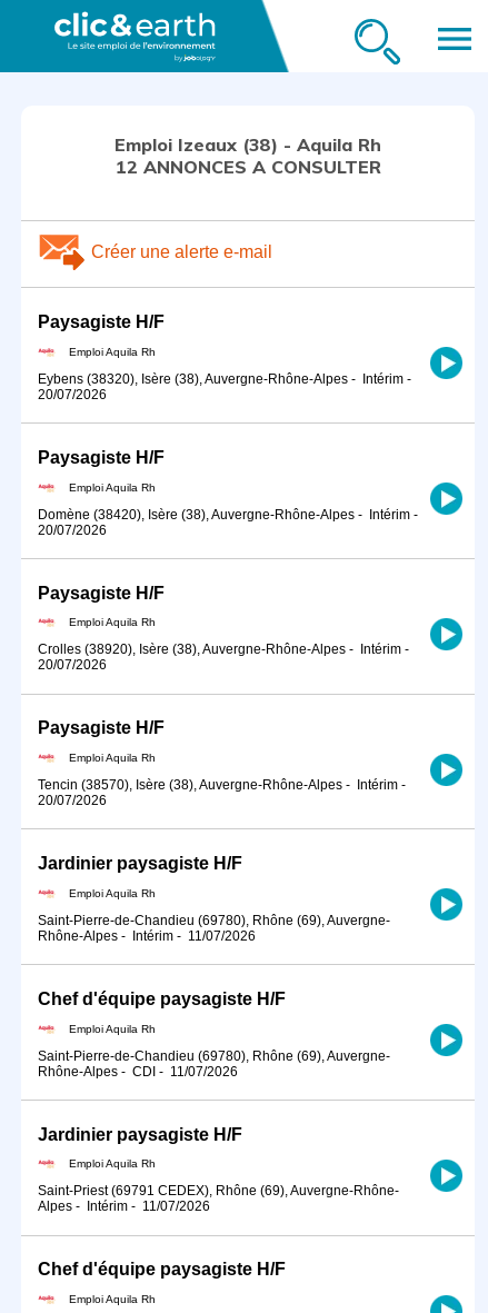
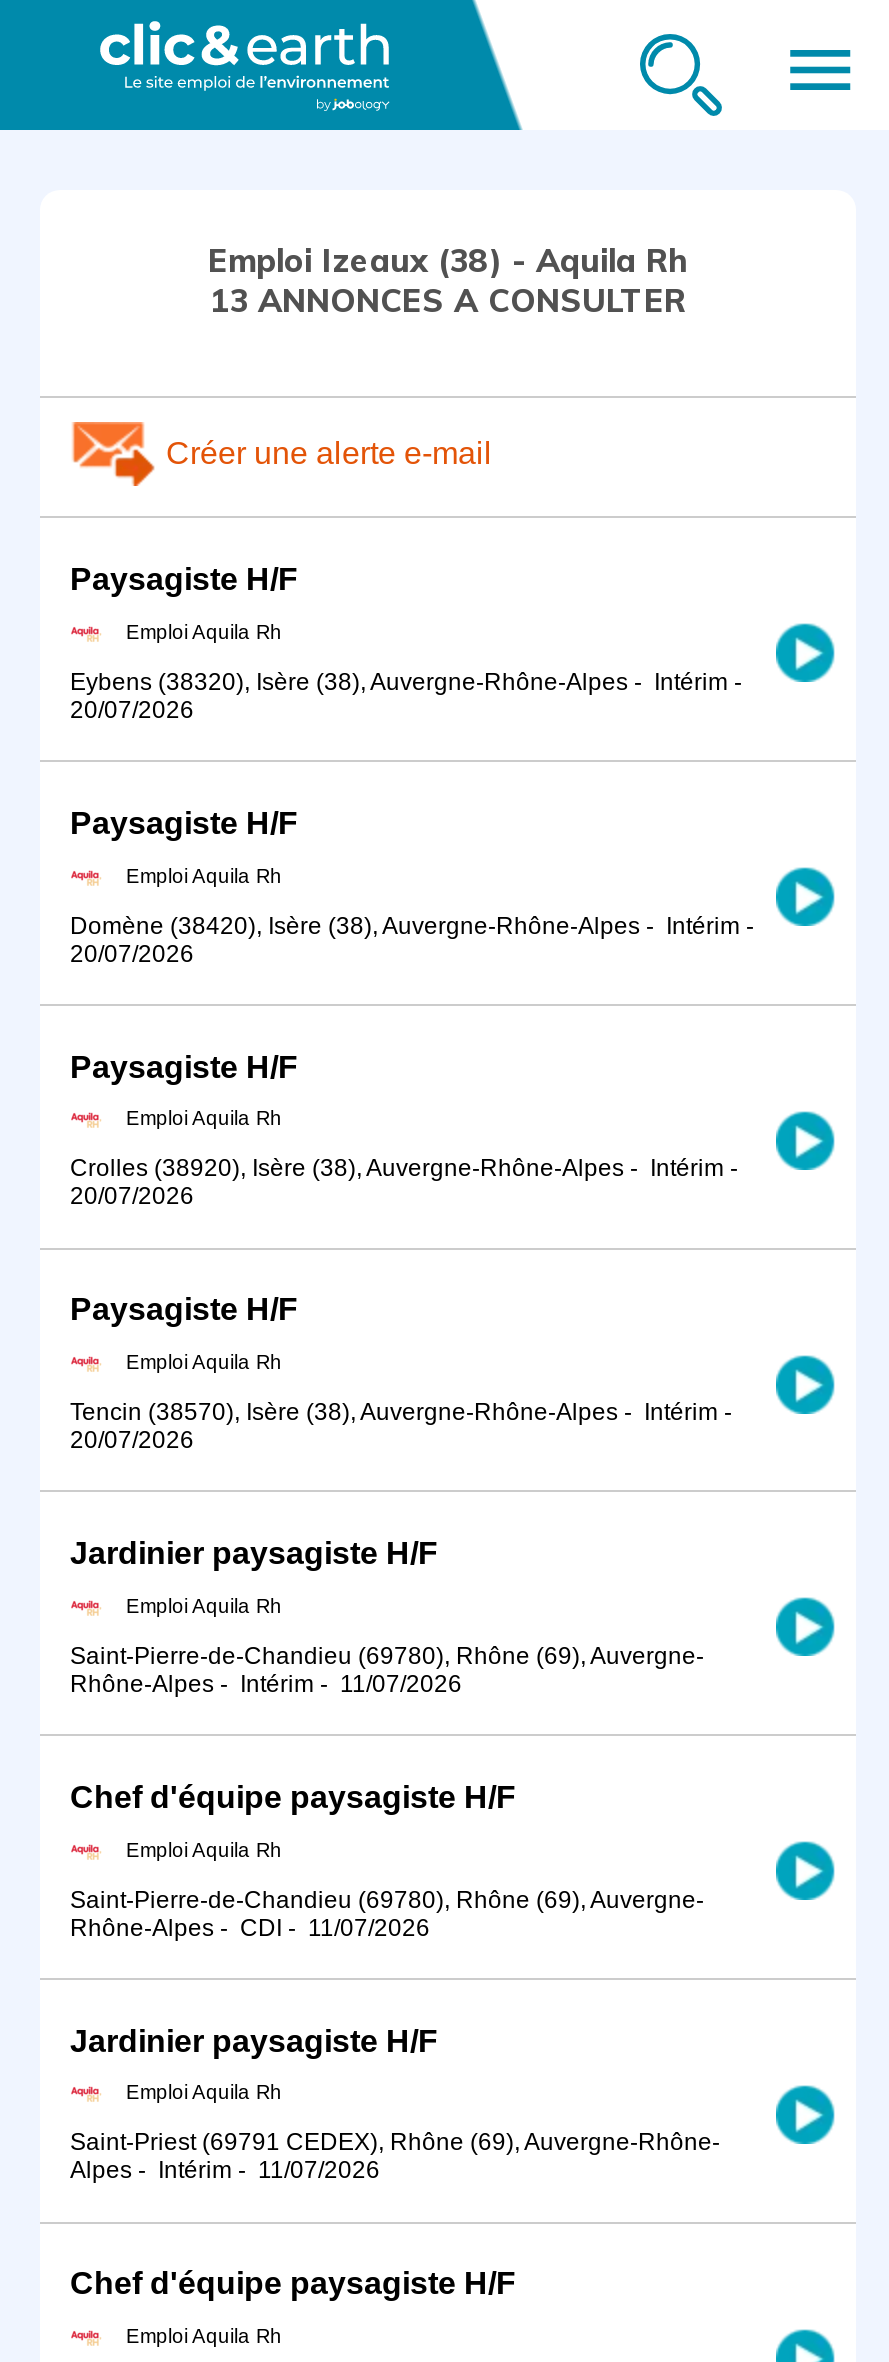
[115,156,381,178] 12 ANNONCES A CONSULTER -> [210,280,686,320] 13 ANNONCES A CONSULTER

